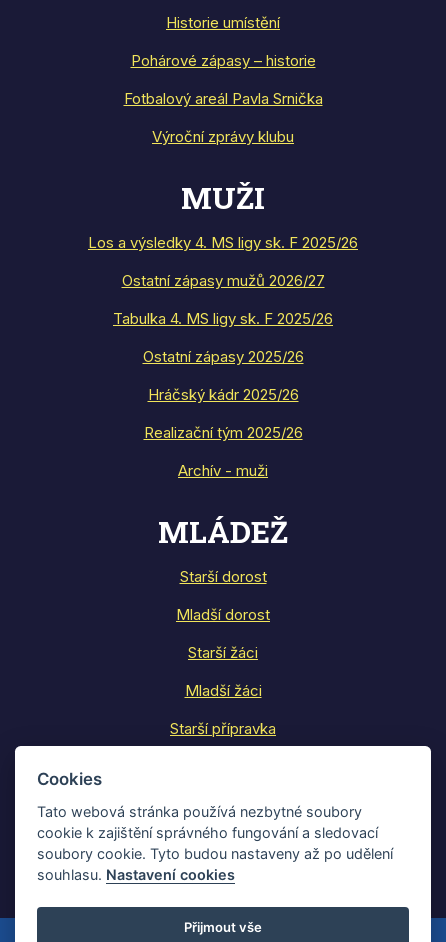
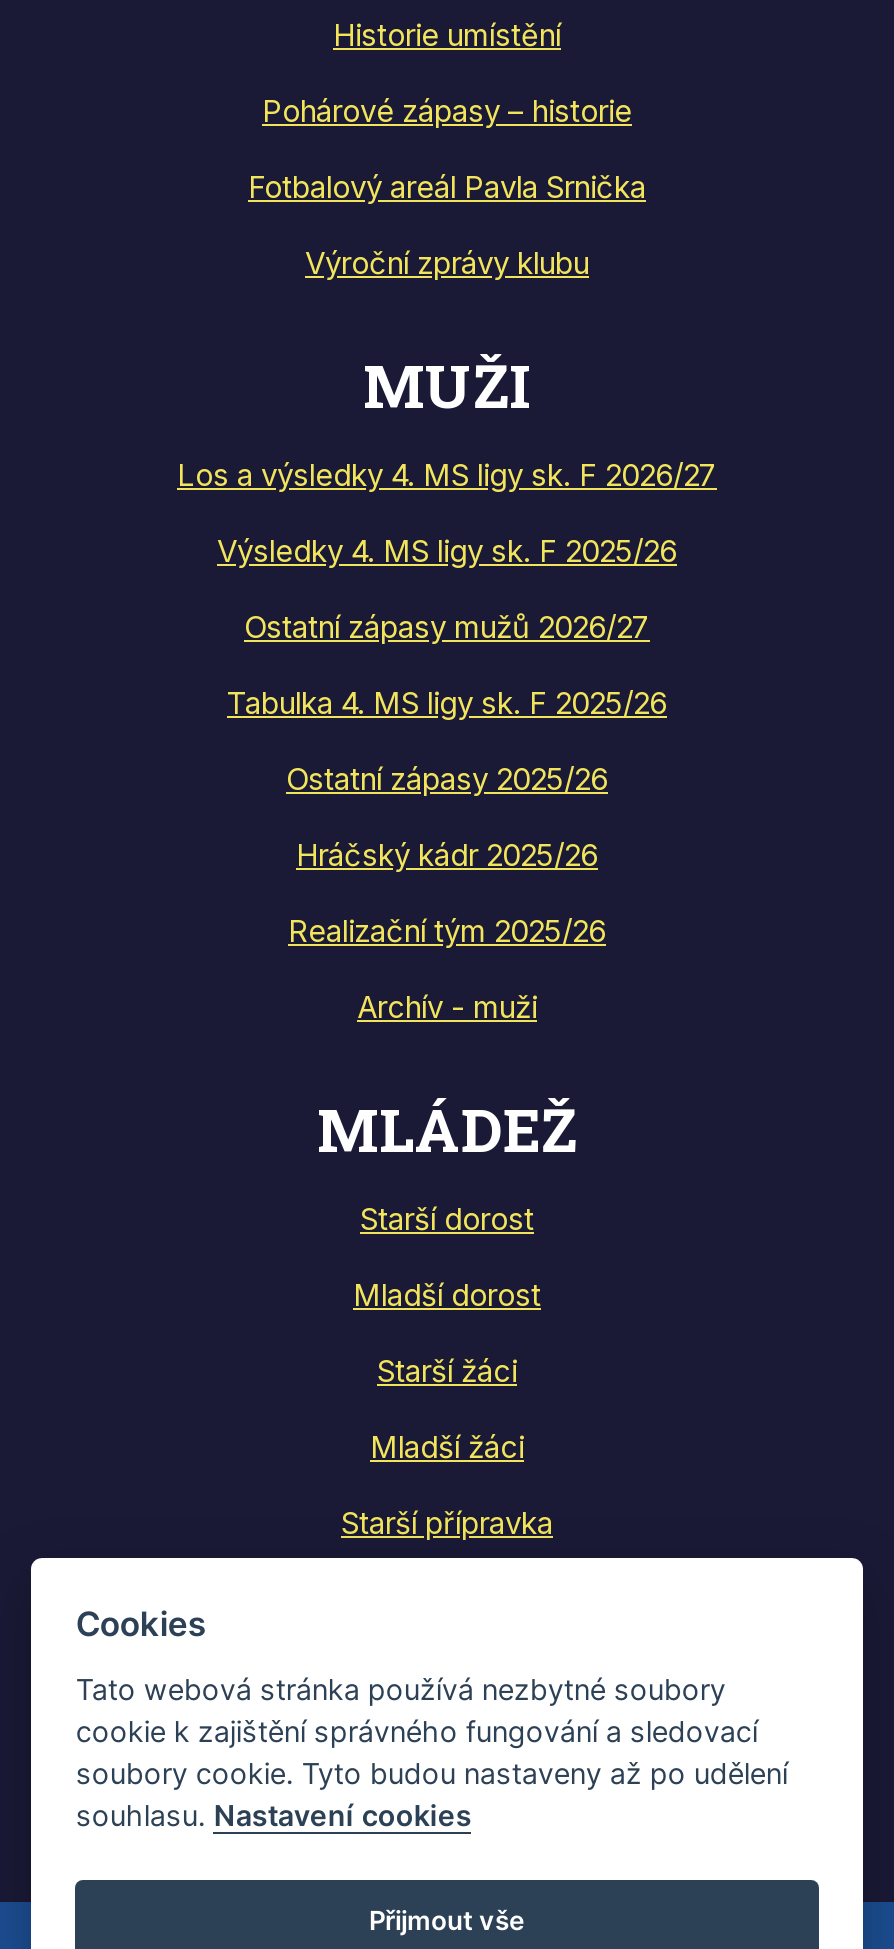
[88,233,358,252] Los a výsledky 4. MS ligy sk. F 2025/26 -> [177,456,717,570] Los a výsledky 4. MS ligy sk. F 2026/27 | Výsledky 4. MS ligy sk. F 2025/26

